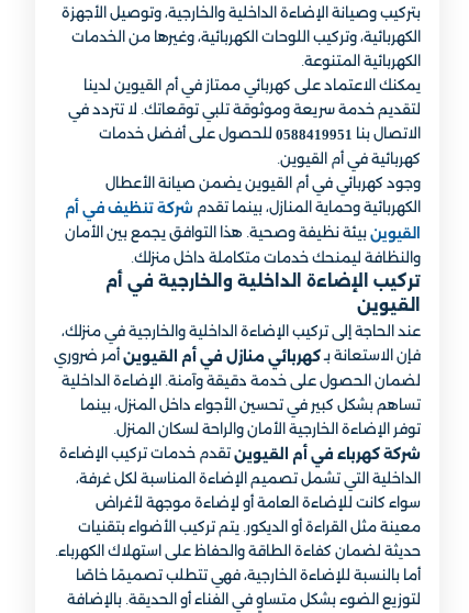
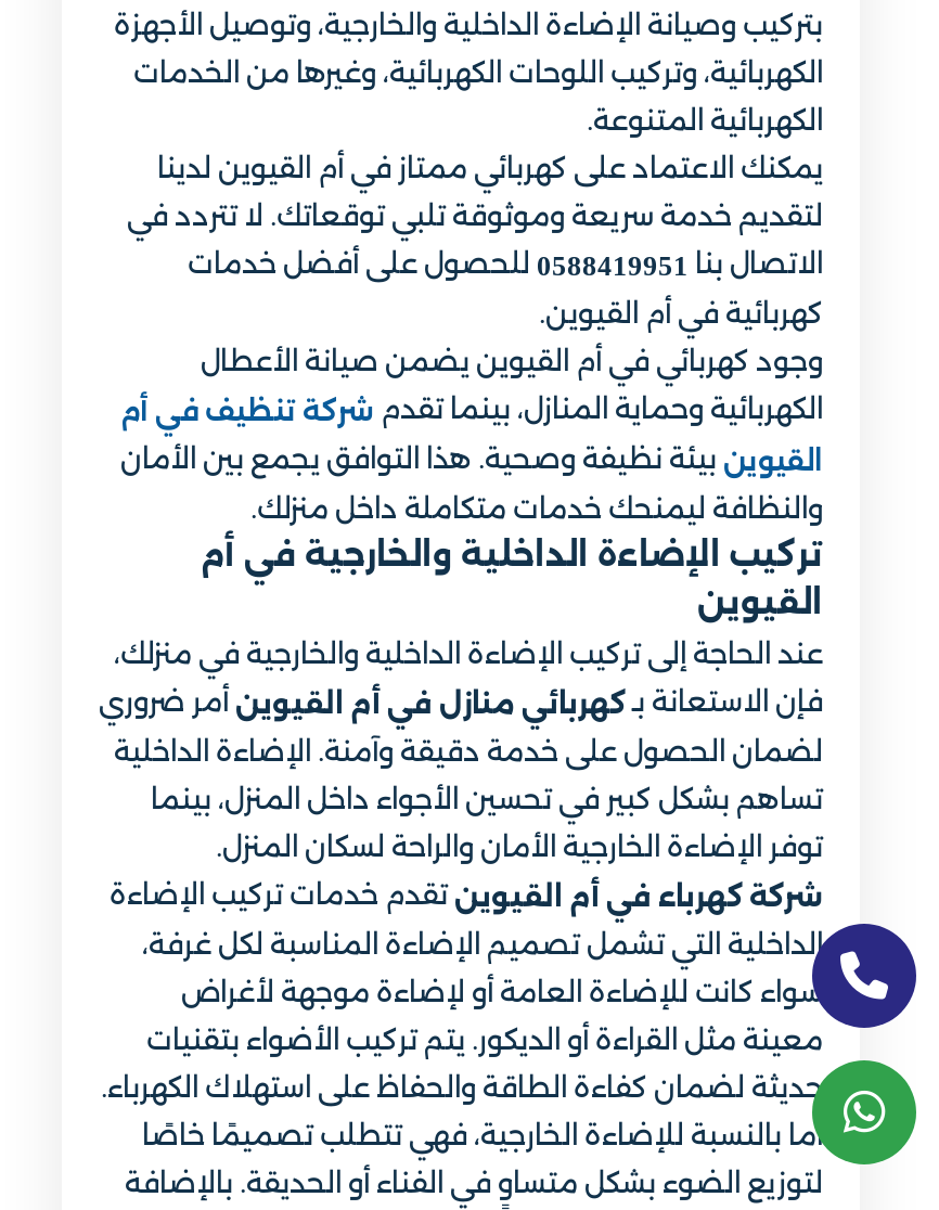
none -> [810,922,918,1030] [image]
none -> [810,1058,918,1167] [image]

